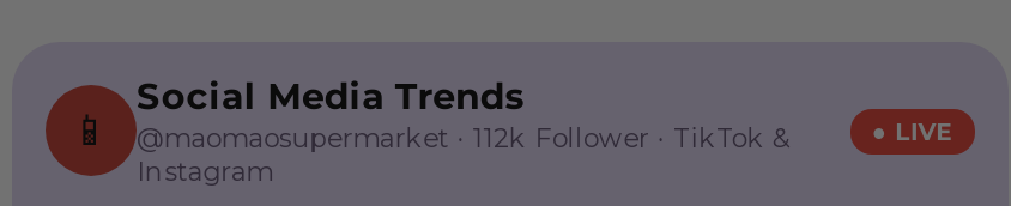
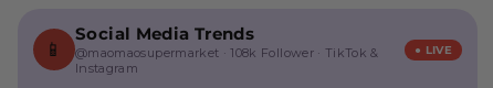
[137,121,790,154] @maomaosupermarket · 112k Follower · TikTok & -> [75,45,379,60] @maomaosupermarket · 108k Follower · TikTok &

